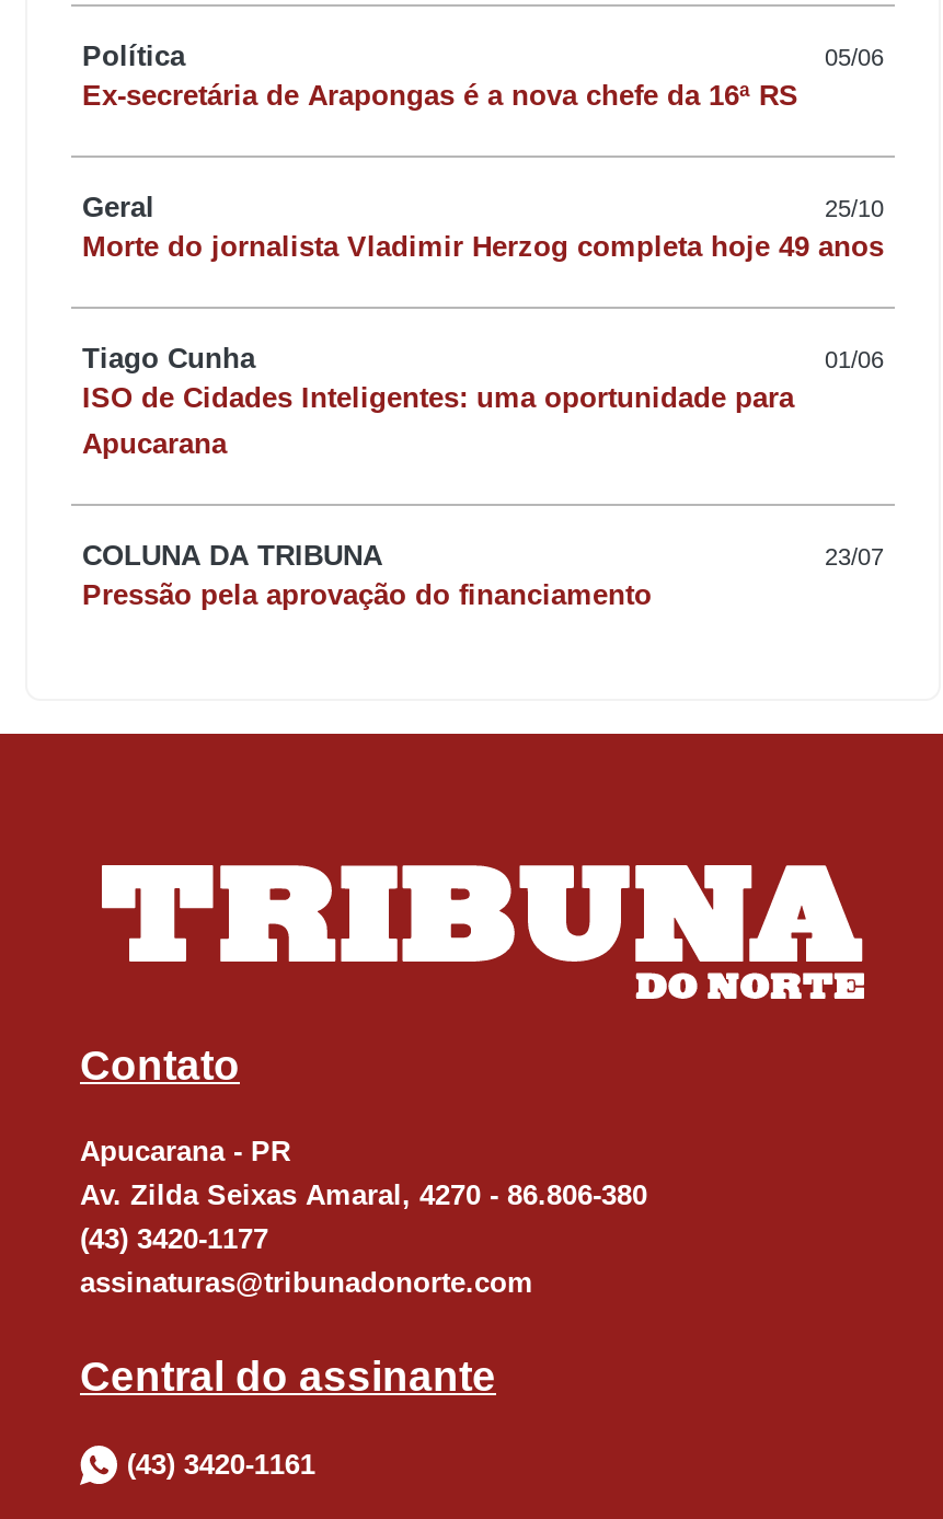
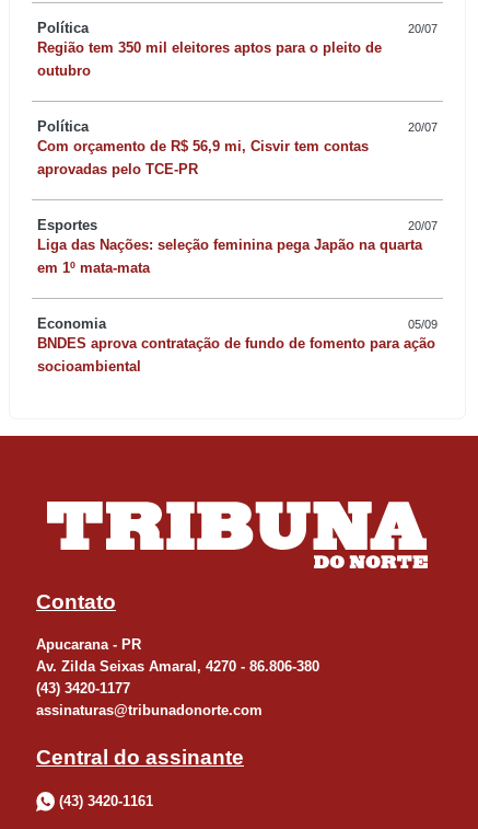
[82,44,884,113] 05/06 | Ex-secretária de Arapongas é a nova chefe da 16ª RS -> [37,22,438,79] 20/07 | Região tem 350 mil eleitores aptos para o pleito de | outubro
[82,192,884,264] Geral | 25/10 | Morte do jornalista Vladimir Herzog completa hoje 49 anos -> [37,119,438,178] Política | 20/07 | Com orçamento de R$ 56,9 mi, Cisvir tem contas | aprovadas pelo TCE-PR
[82,343,884,461] Tiago Cunha | 01/06 | ISO de Cidades Inteligentes: uma oportunidade para | Apucarana -> [37,217,438,277] Esportes | 20/07 | Liga das Nações: seleção feminina pega Japão na quarta | em 1º mata-mata
[82,540,884,612] COLUNA DA TRIBUNA | 23/07 | Pressão pela aprovação do financiamento -> [37,316,438,375] Economia | 05/09 | BNDES aprova contratação de fundo de fomento para ação | socioambiental

